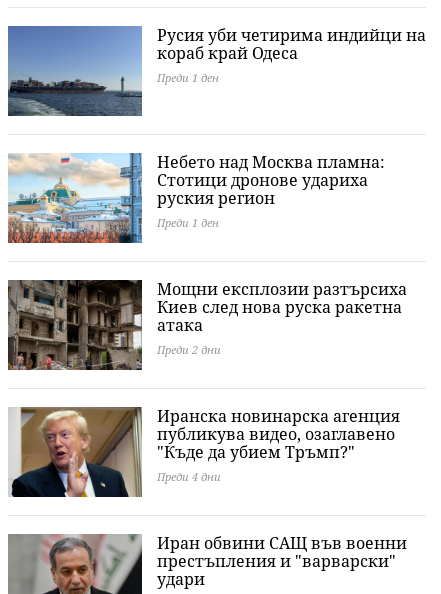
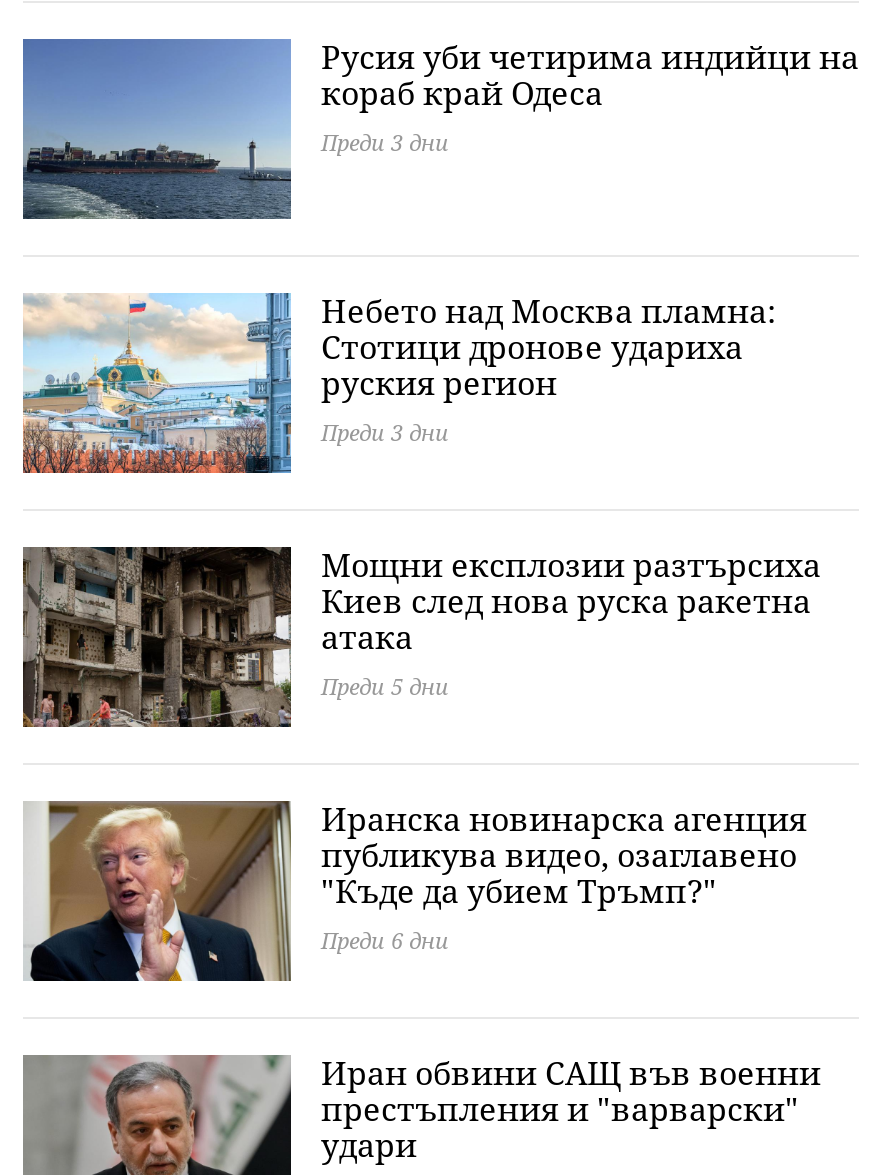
[157,70,219,85] Преди 1 ден -> [321,127,449,157] Преди 3 дни
[157,215,219,230] Преди 1 ден -> [321,417,449,447] Преди 3 дни
[157,342,221,357] Преди 2 дни -> [321,671,449,701] Преди 5 дни
[157,469,221,484] Преди 4 дни -> [321,925,449,955] Преди 6 дни

